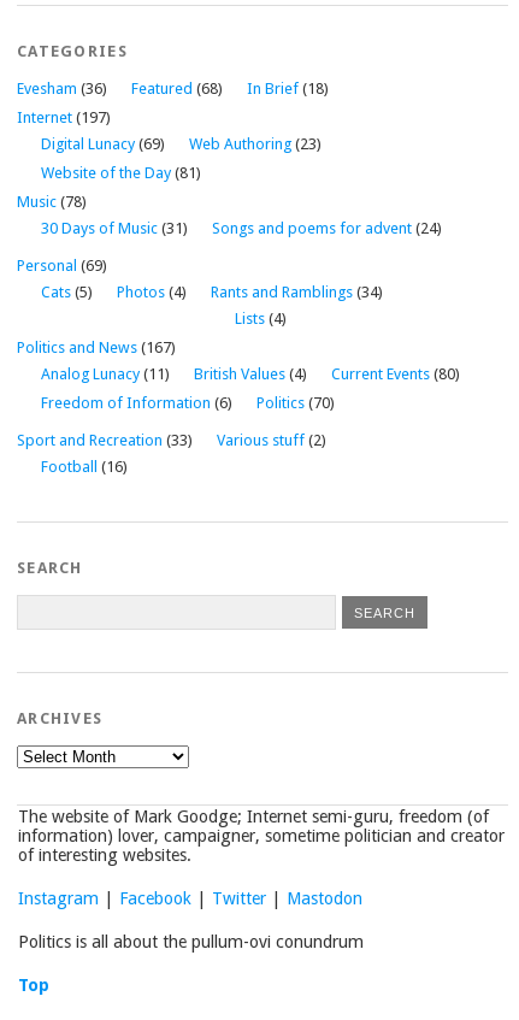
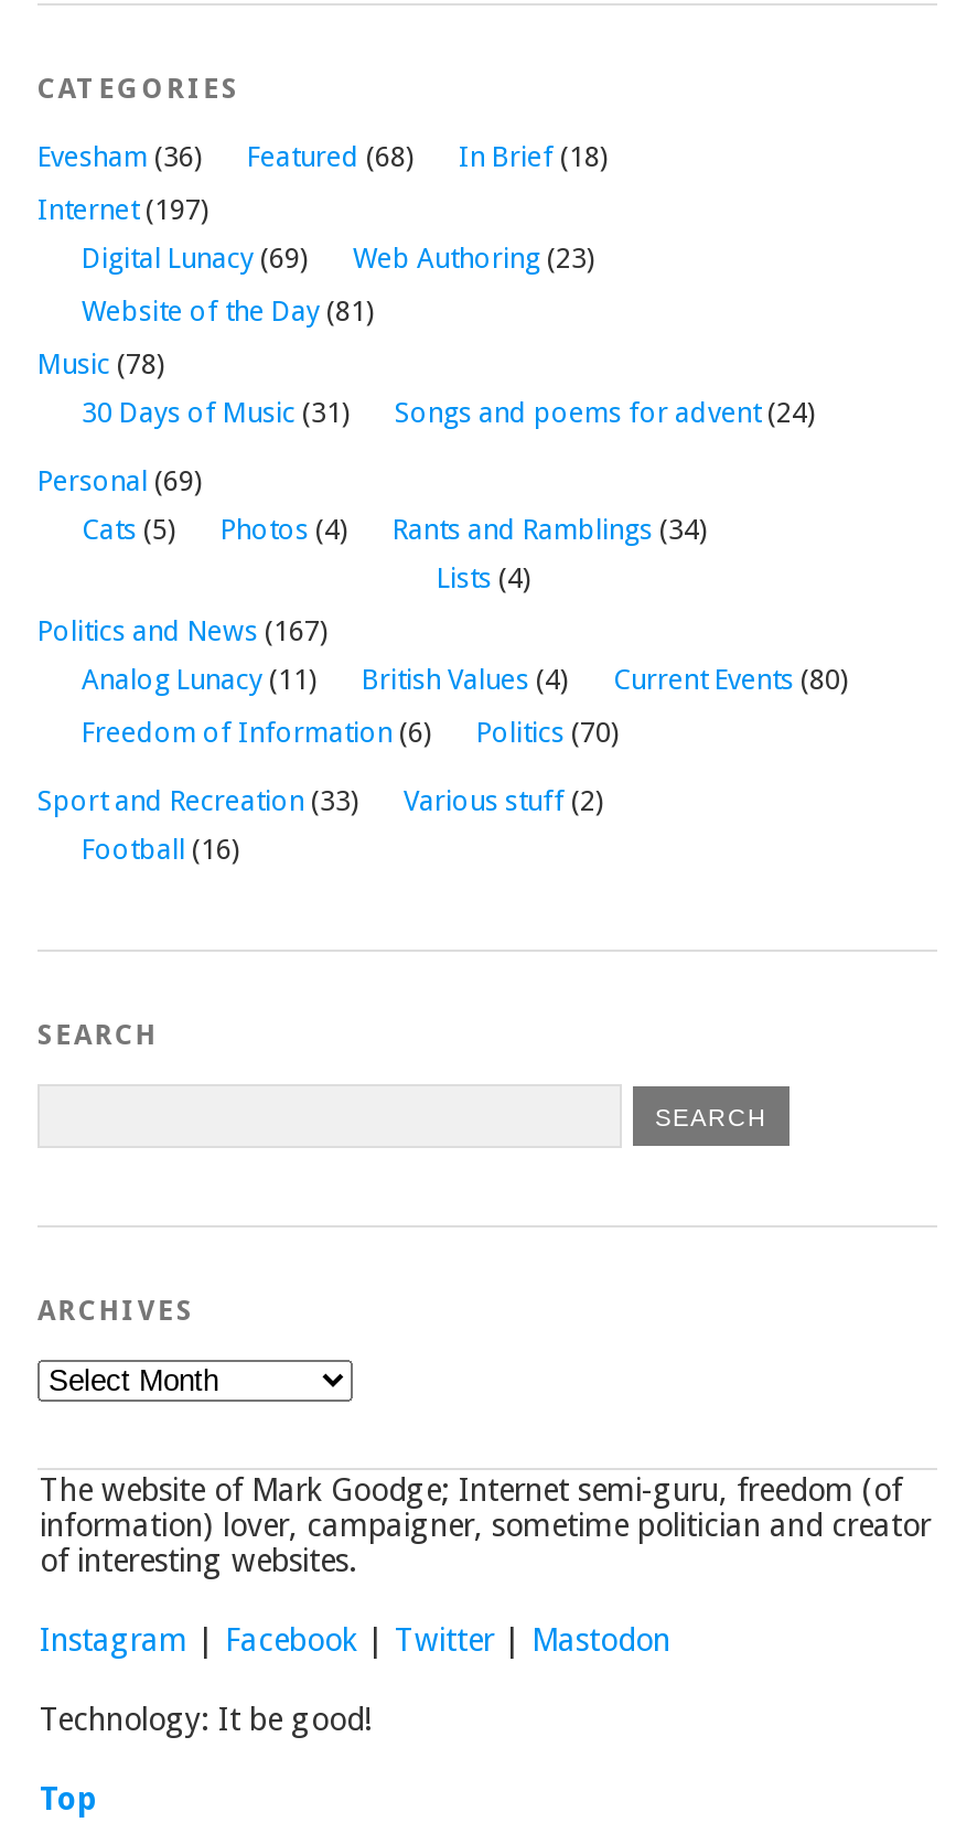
[18,932,364,951] Politics is all about the pullum-ovi conundrum -> [40,1701,373,1736] Technology: It be good!

